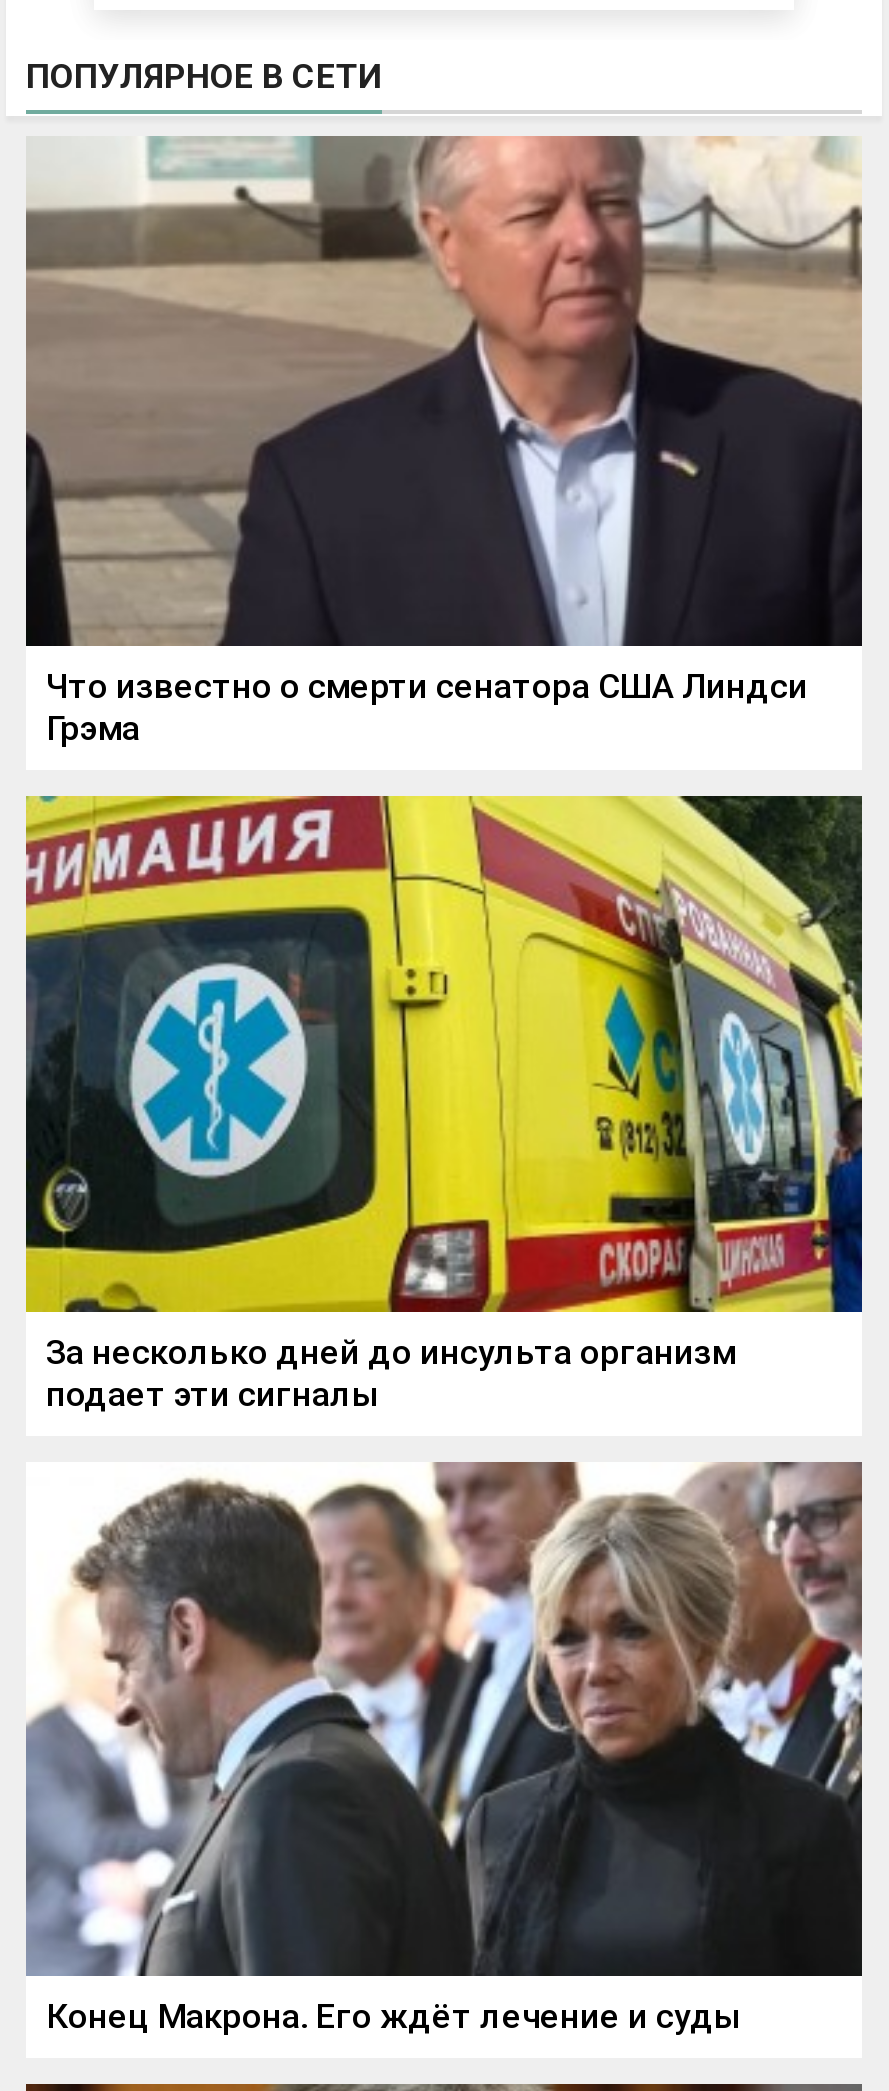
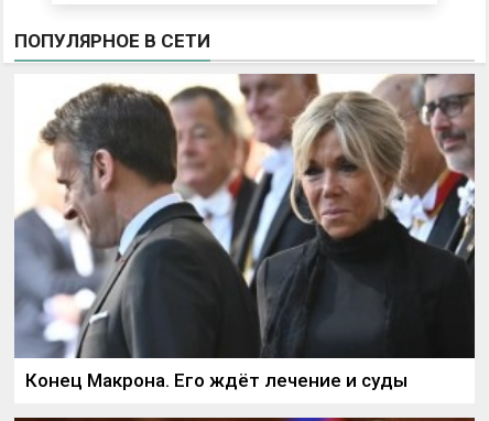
[24,134,862,748] [image] | Что известно о смерти сенатора США Линдси | Грэма -> none
[24,794,864,1413] [image] | За несколько дней до инсульта организм | подает эти сигналы -> none

